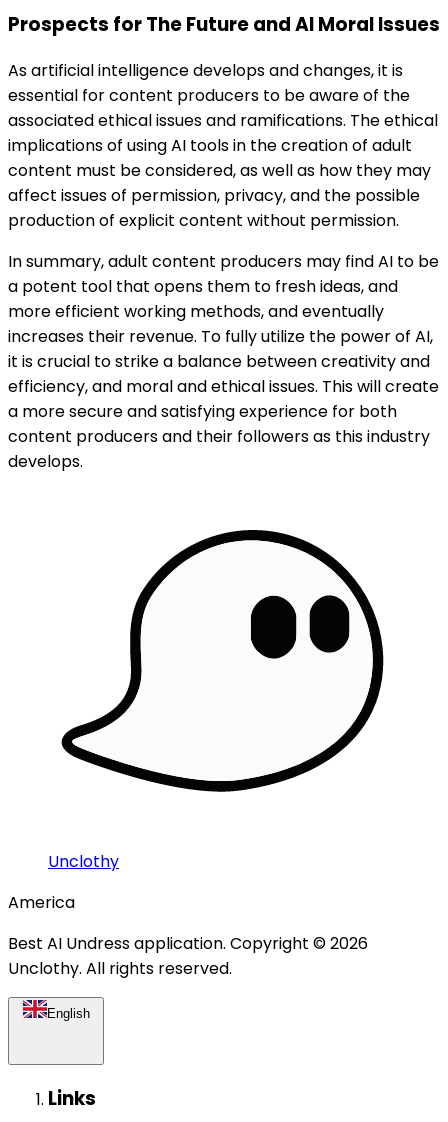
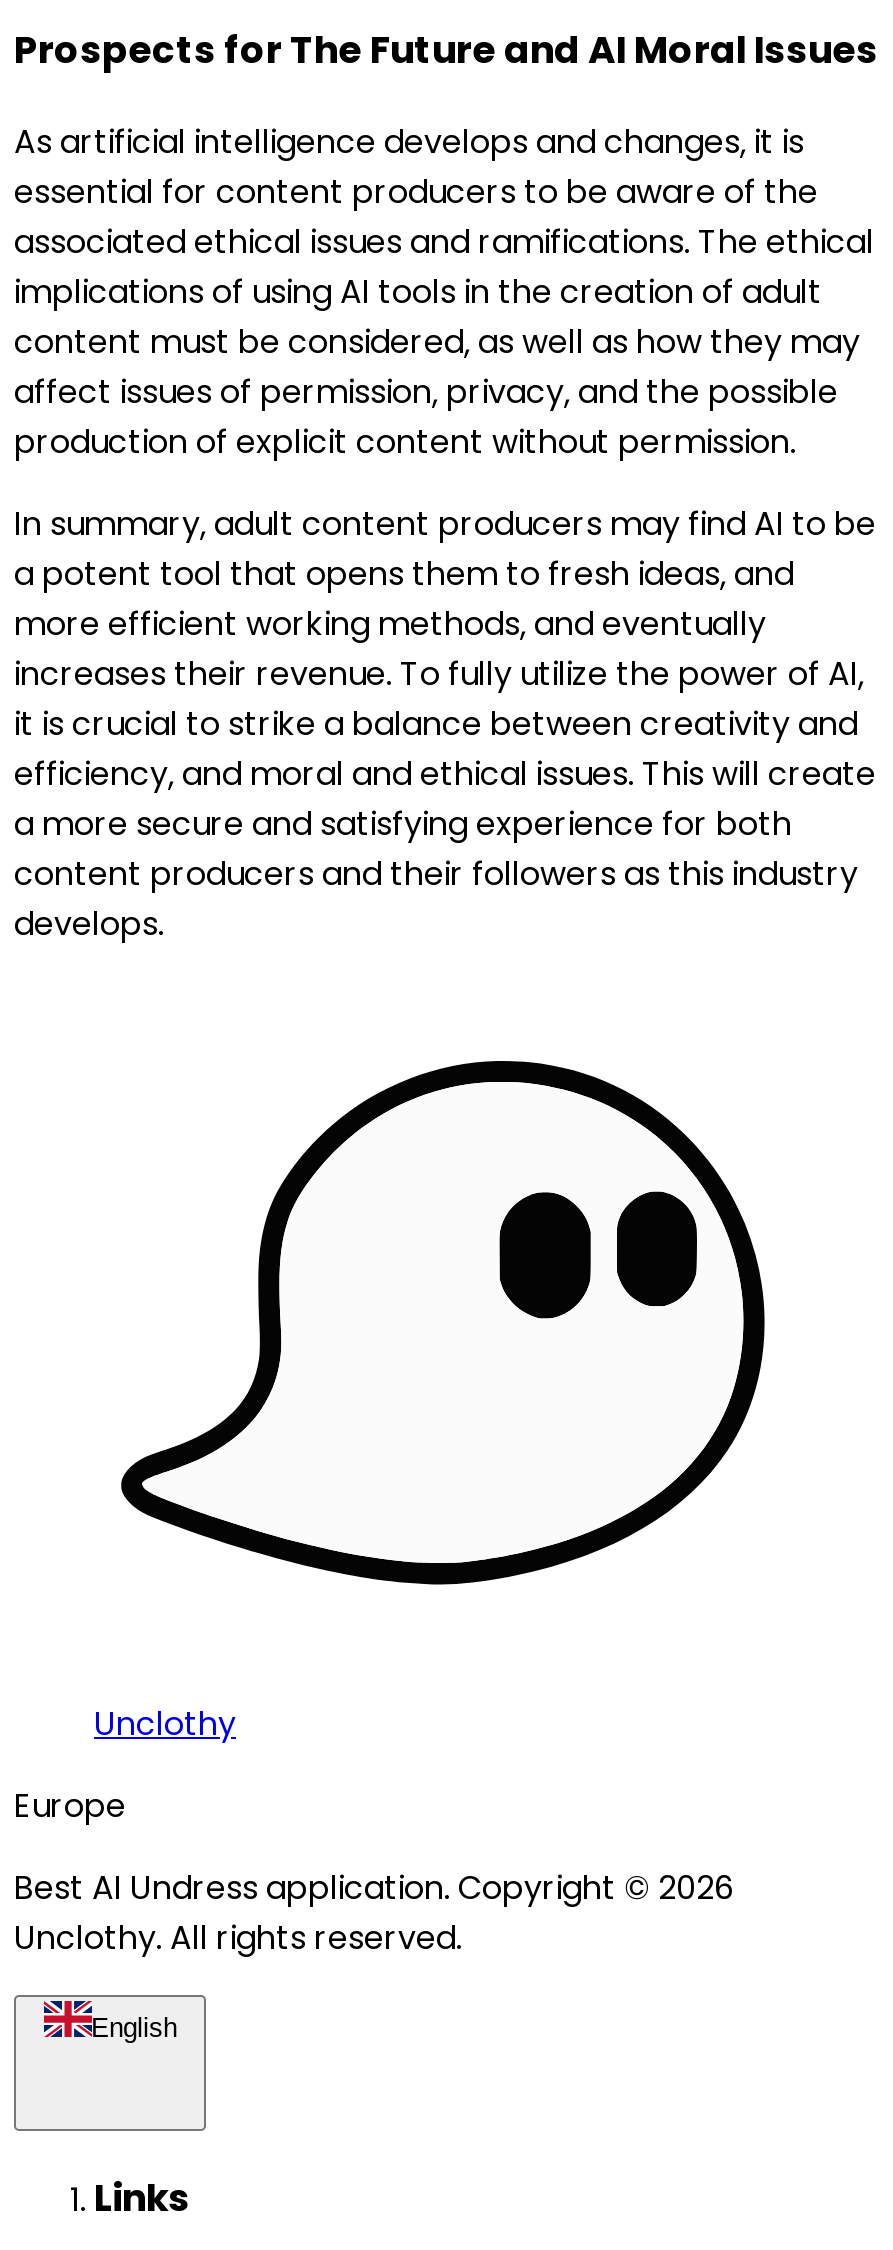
[8,891,75,914] America -> [14,1782,126,1828] Europe

